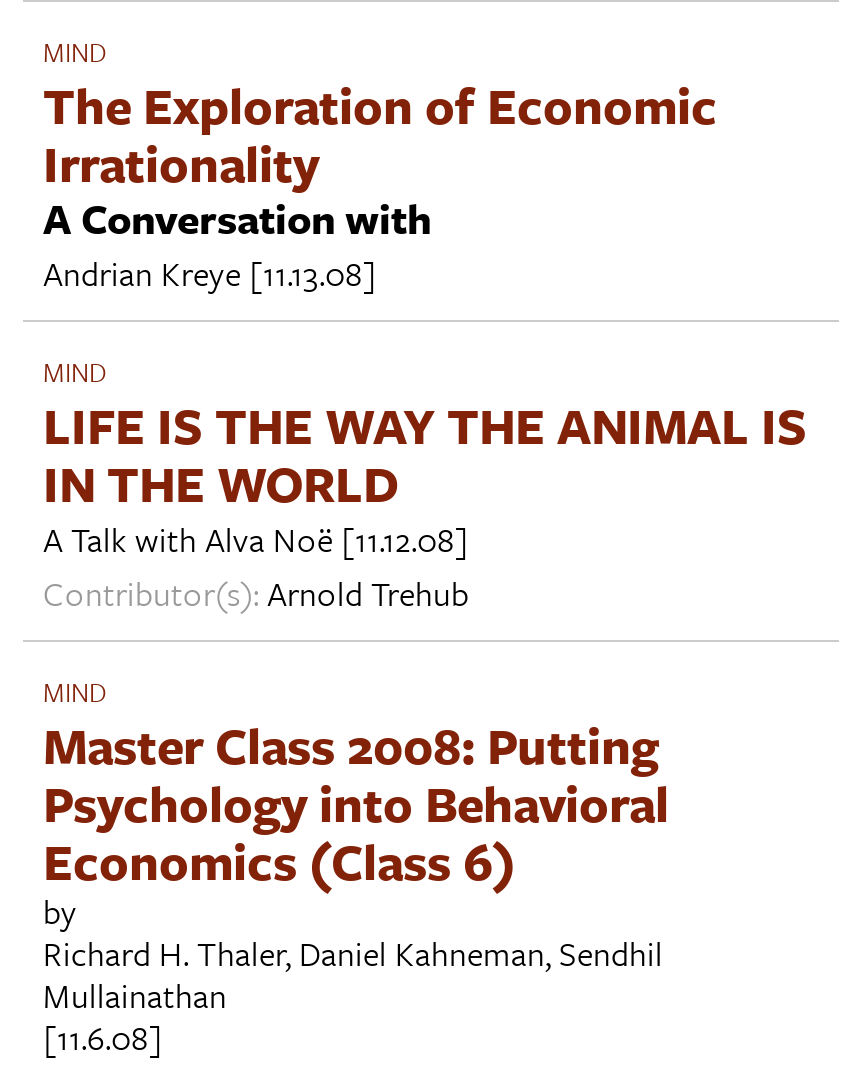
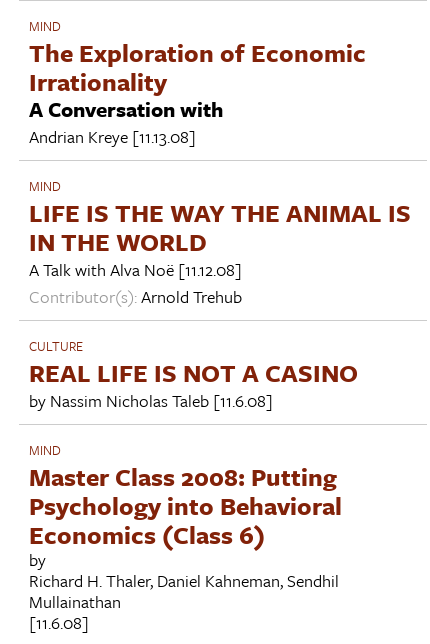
none -> [29,336,358,413] CULTURE | REAL LIFE IS NOT A CASINO | by Nassim Nicholas Taleb [11.6.08]

